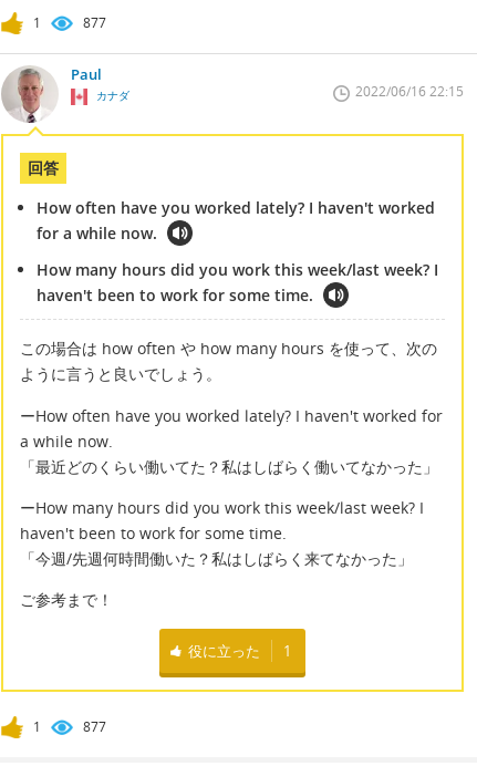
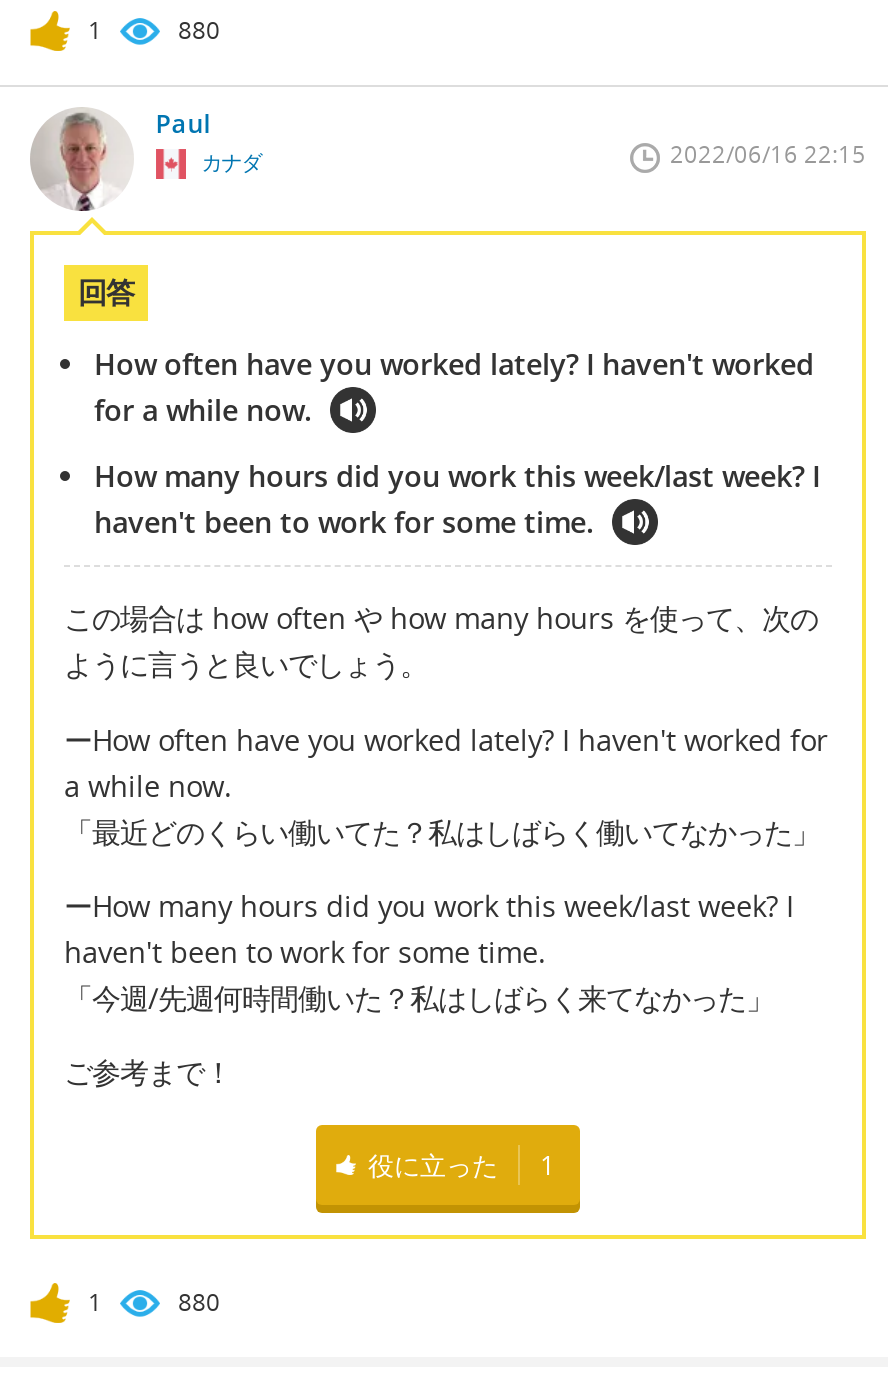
[83,13,106,32] 877 -> [178,12,220,46] 880
[83,717,106,736] 877 -> [178,1285,220,1319] 880

